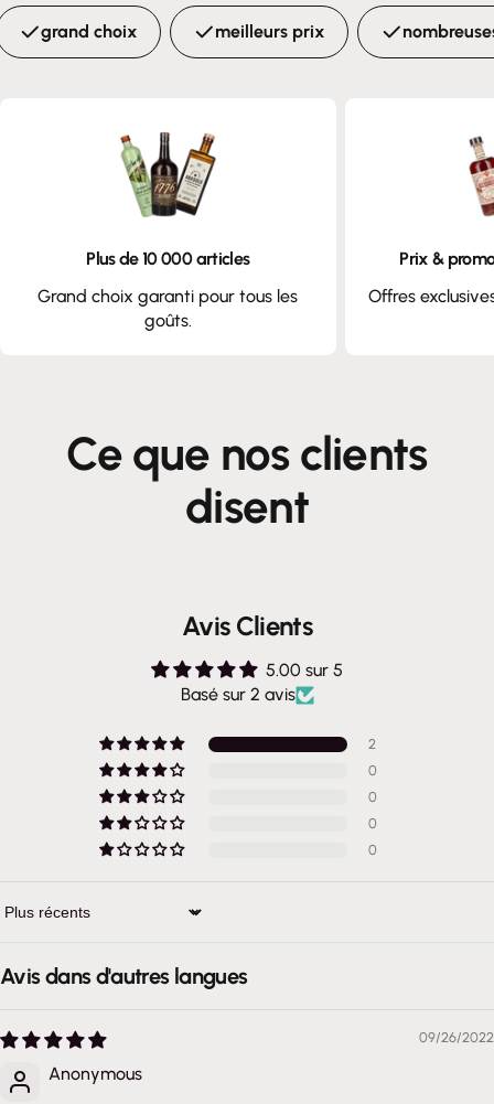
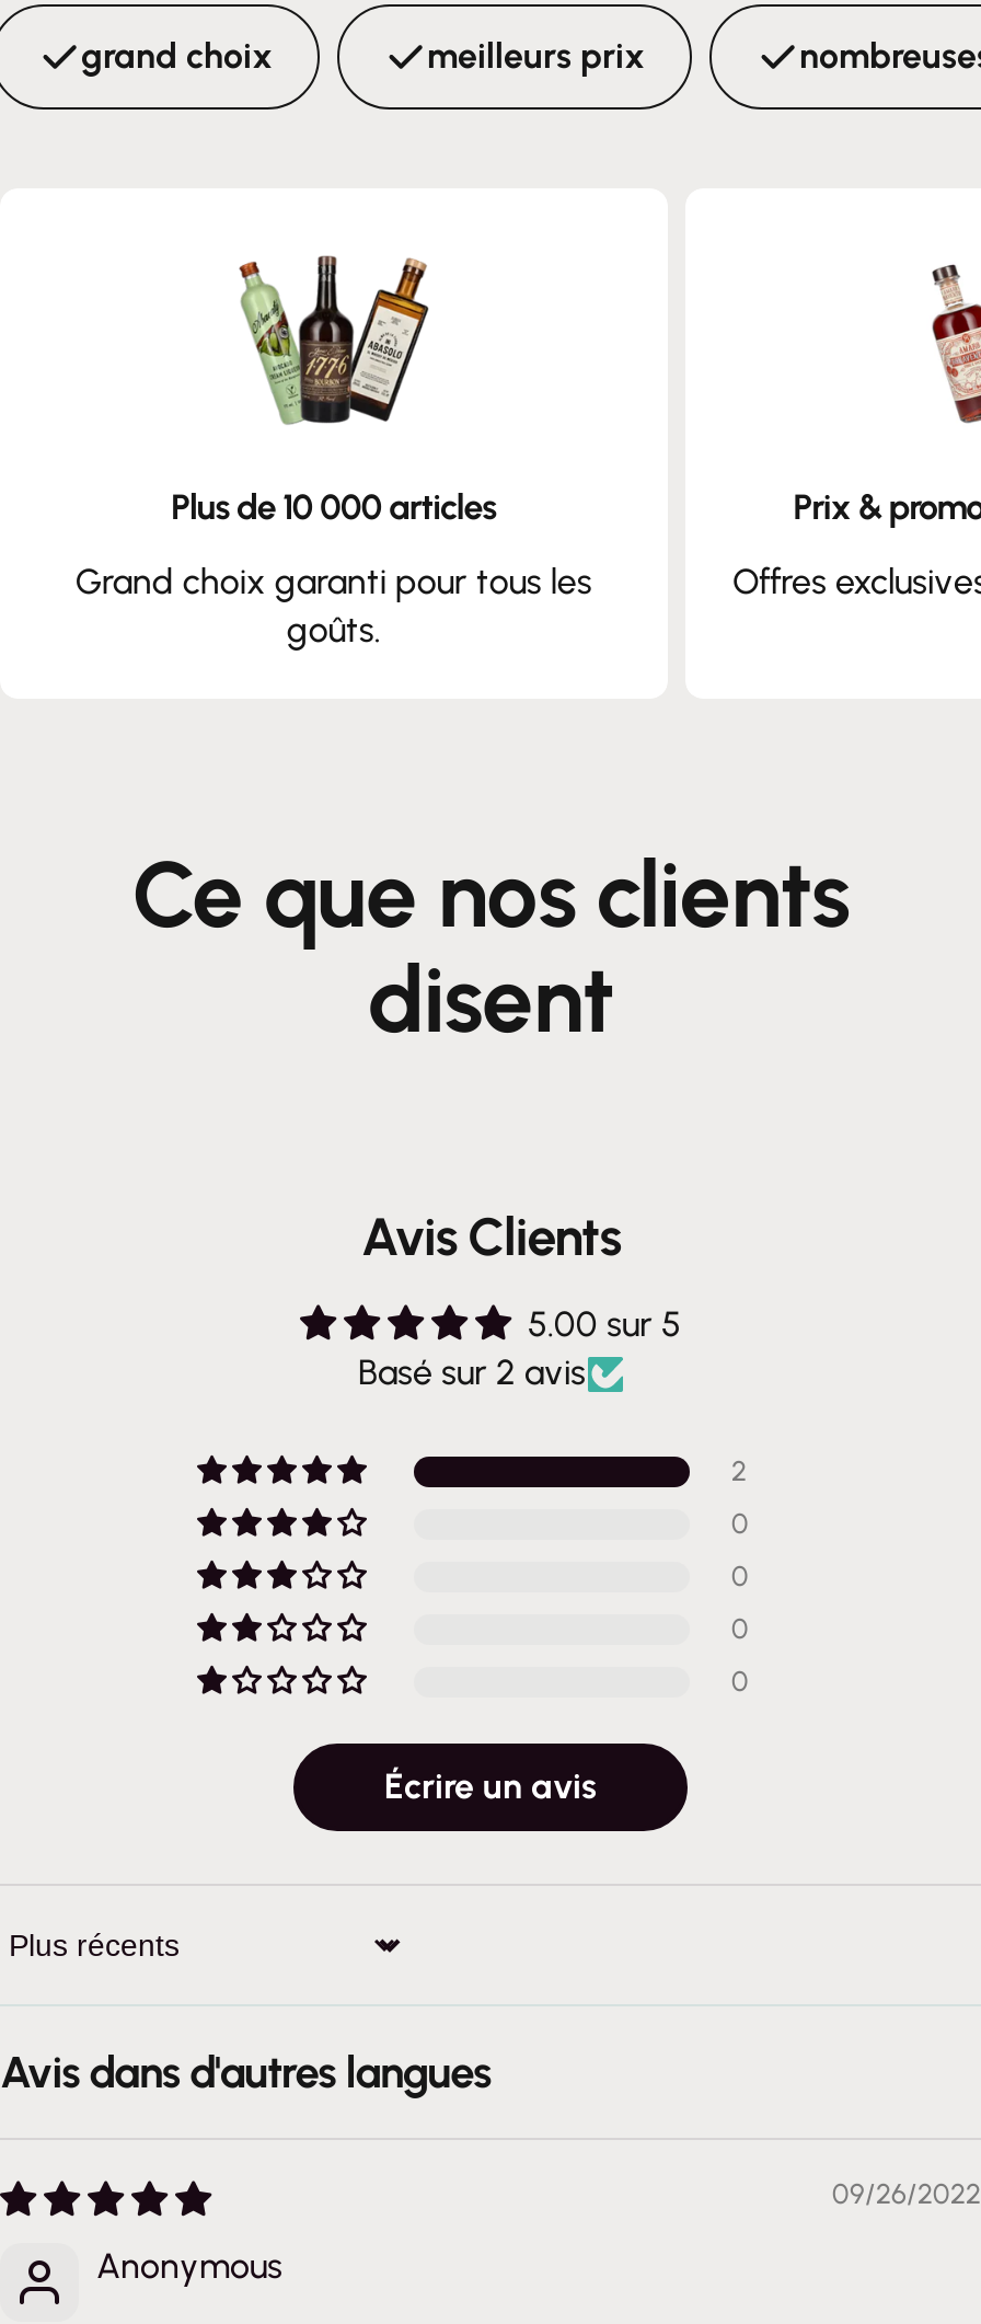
none -> [384,1766,597,1808] Écrire un avis

